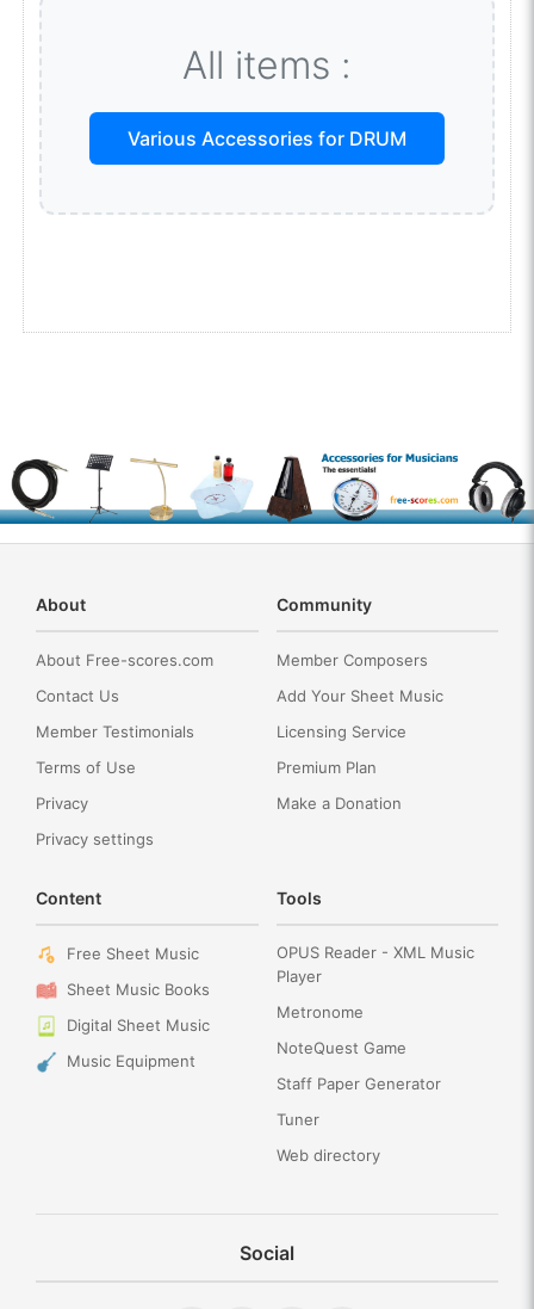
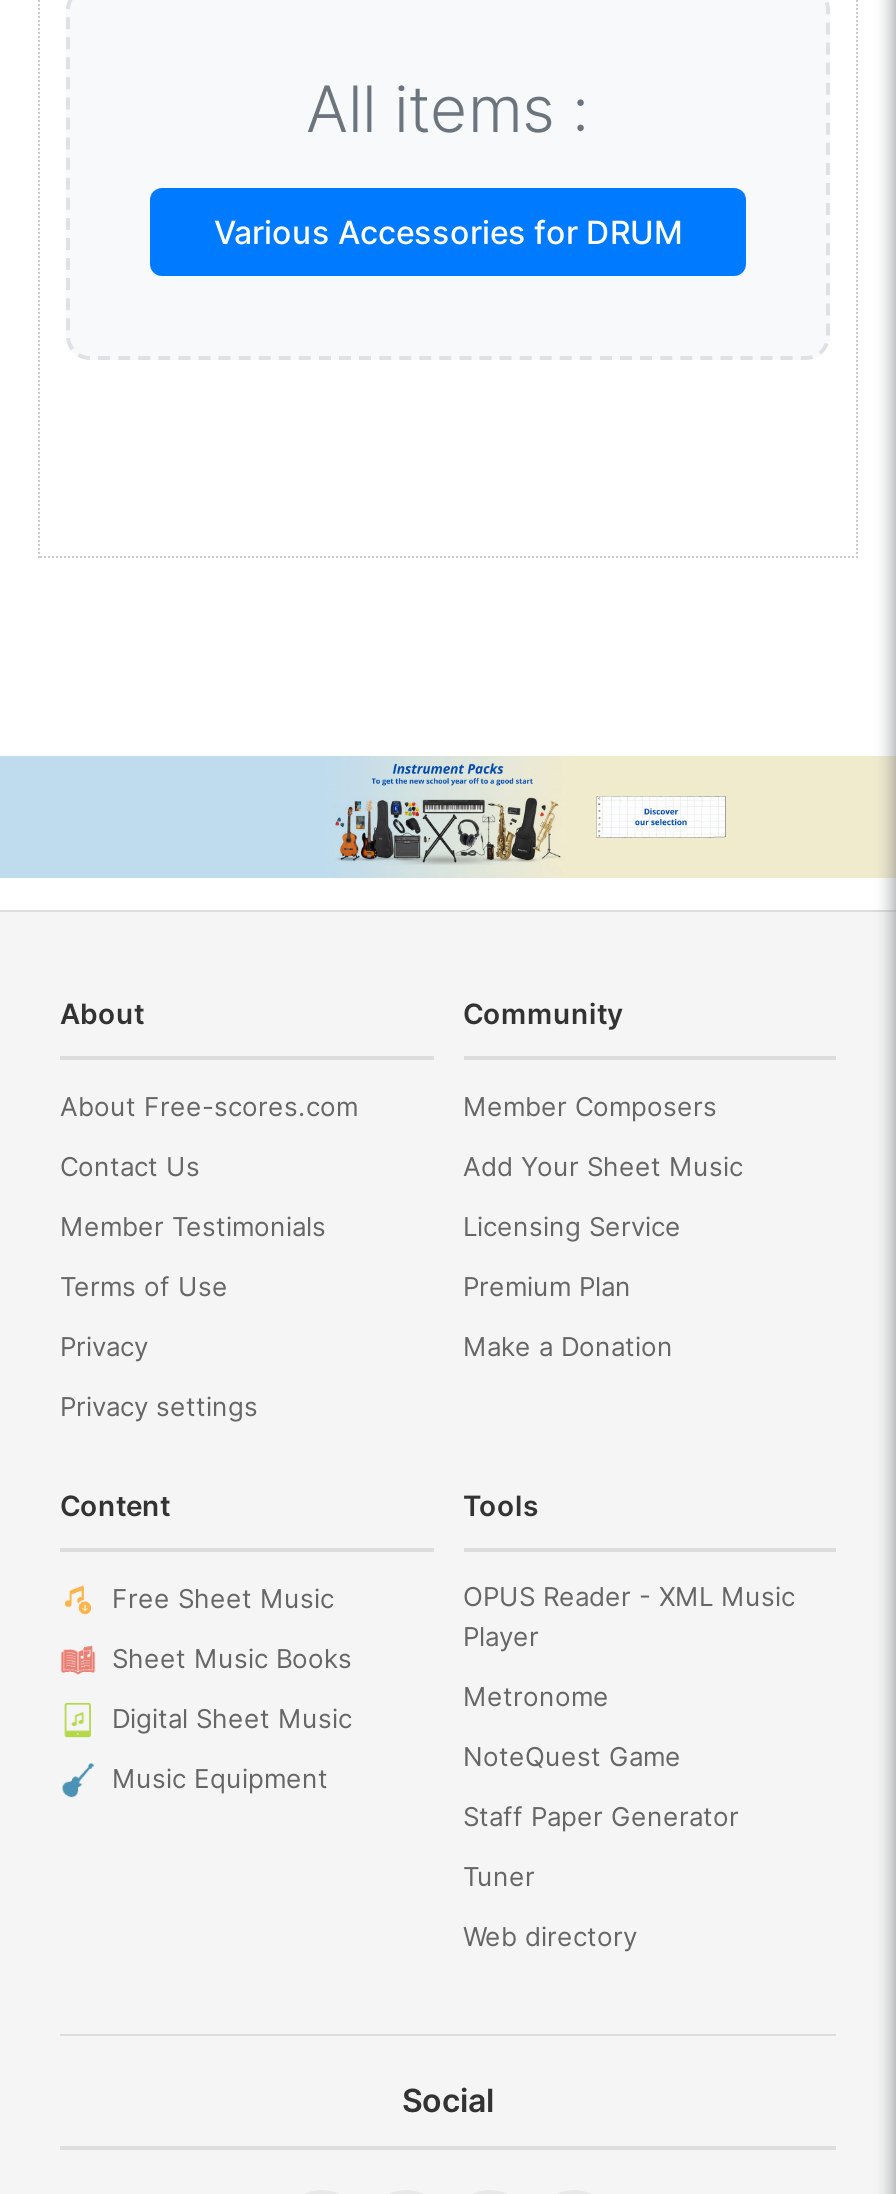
[4,452,530,525] [image] -> [6,756,890,878] [image]

